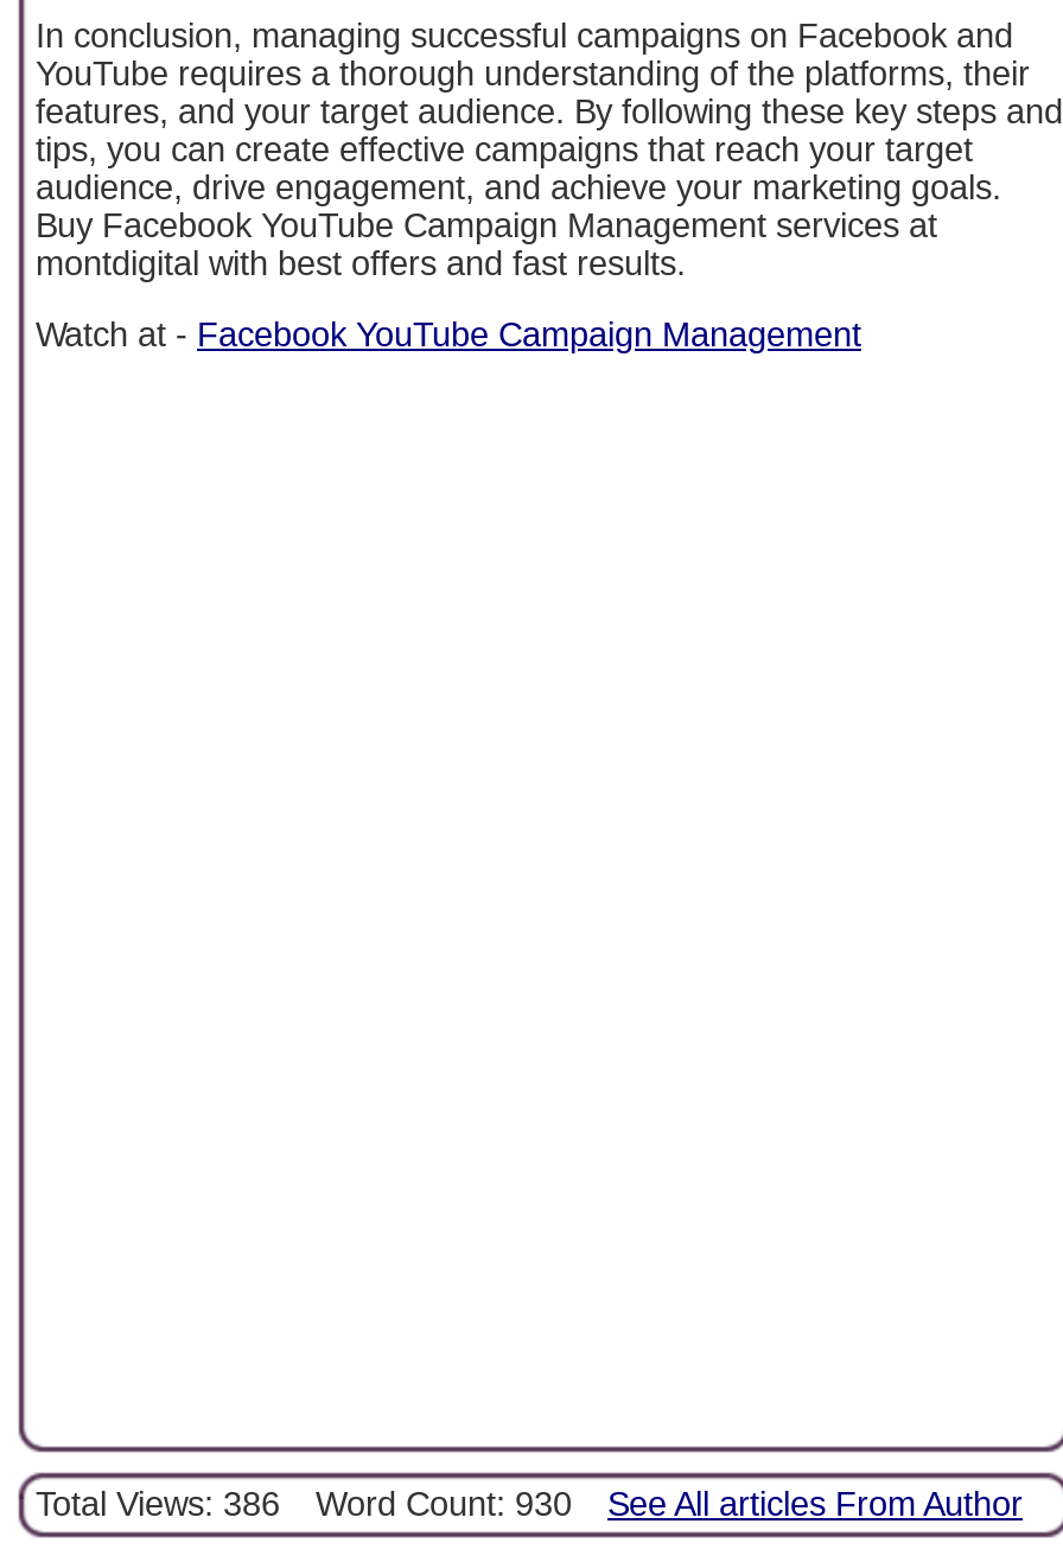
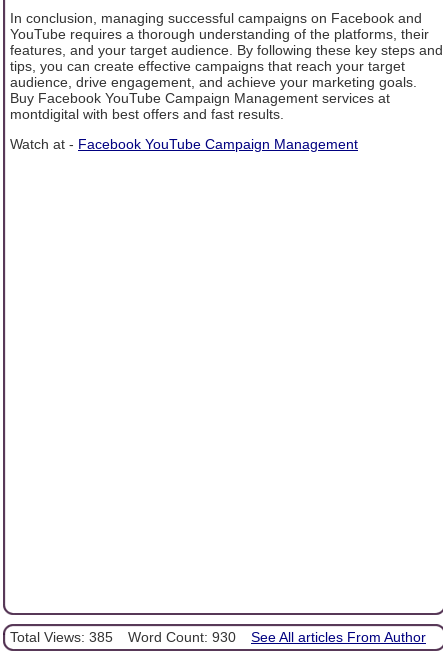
[36,1486,1023,1524] Total Views: 386 Word Count: 930 See All articles From Author -> [10,629,426,645] Total Views: 385 Word Count: 930 See All articles From Author

